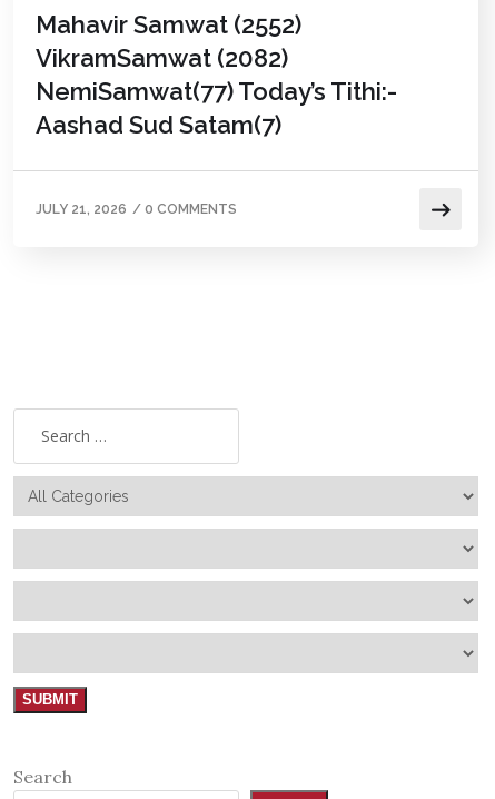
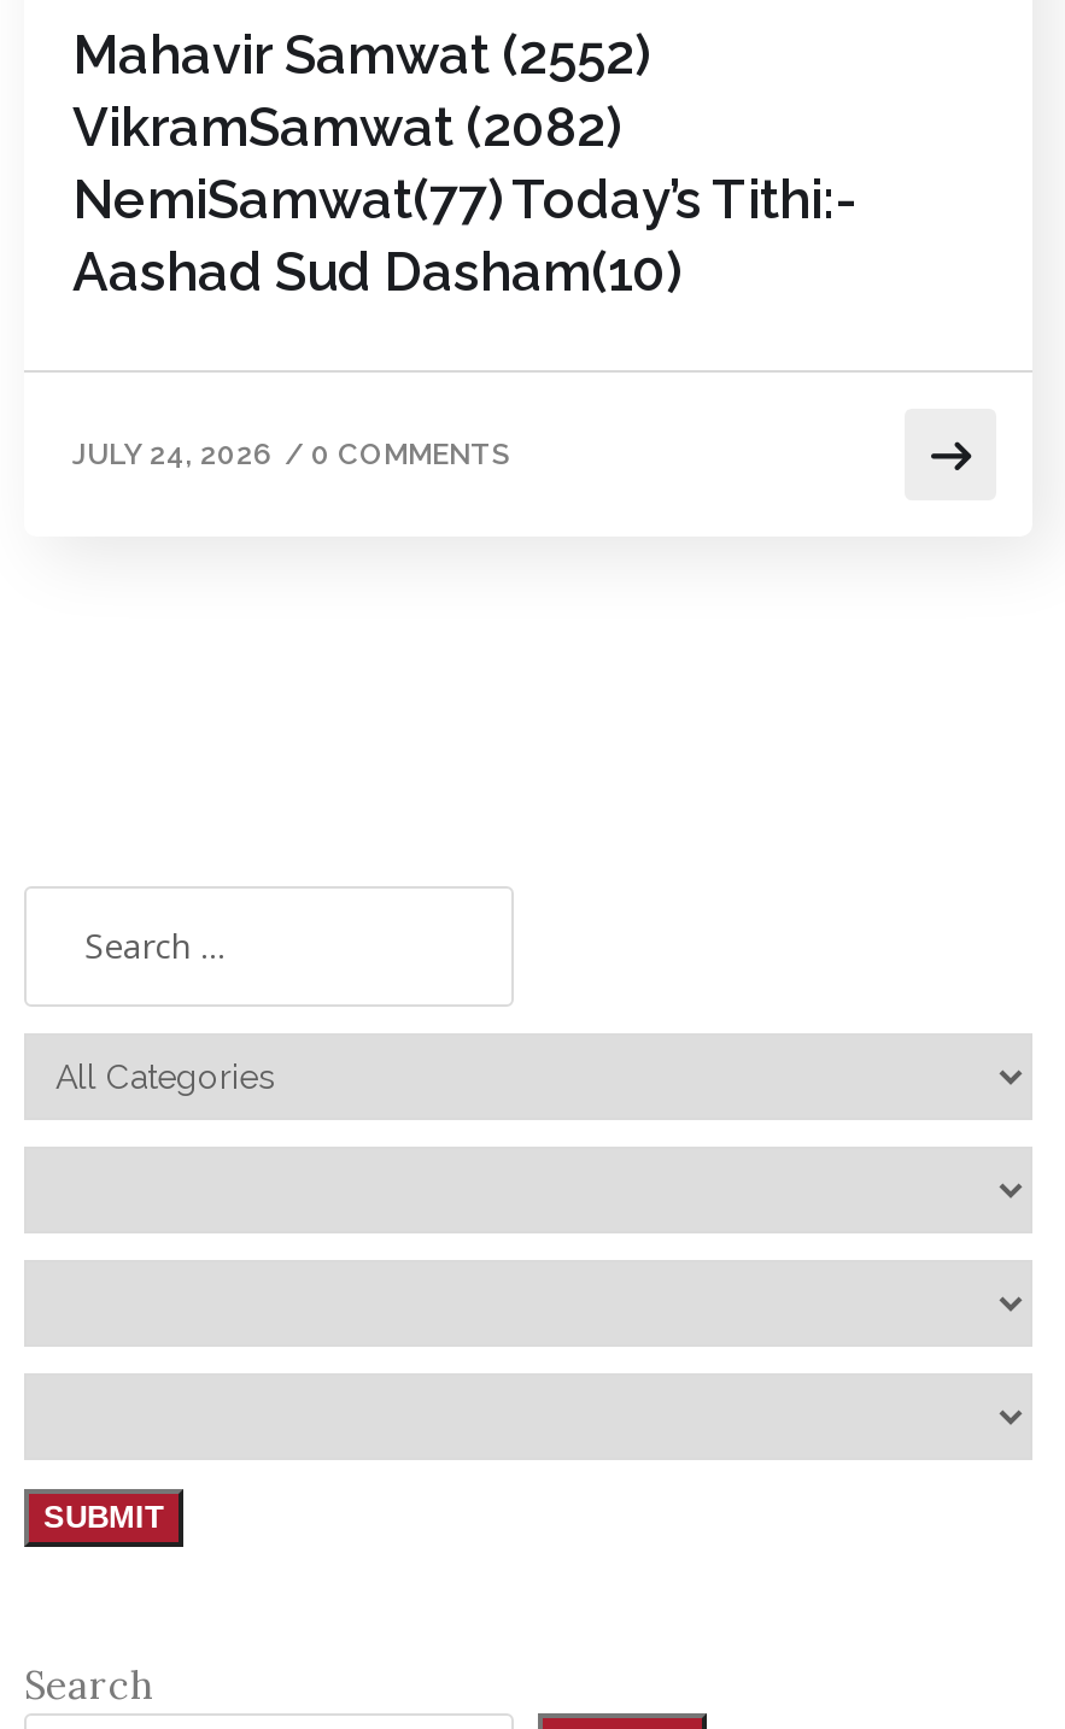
[36,110,281,139] Aashad Sud Satam(7) -> [72,239,680,302] Aashad Sud Dasham(10)
[36,201,237,217] JULY 21, 2026 / 0 COMMENTS -> [72,437,511,471] JULY 24, 2026 / 0 COMMENTS

